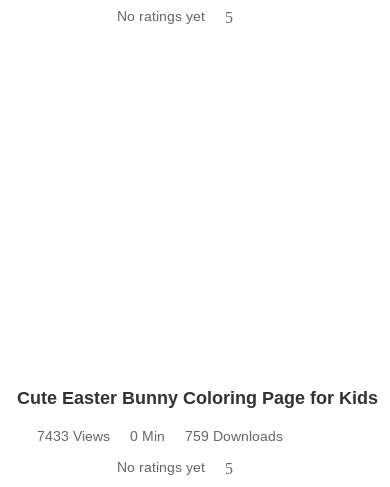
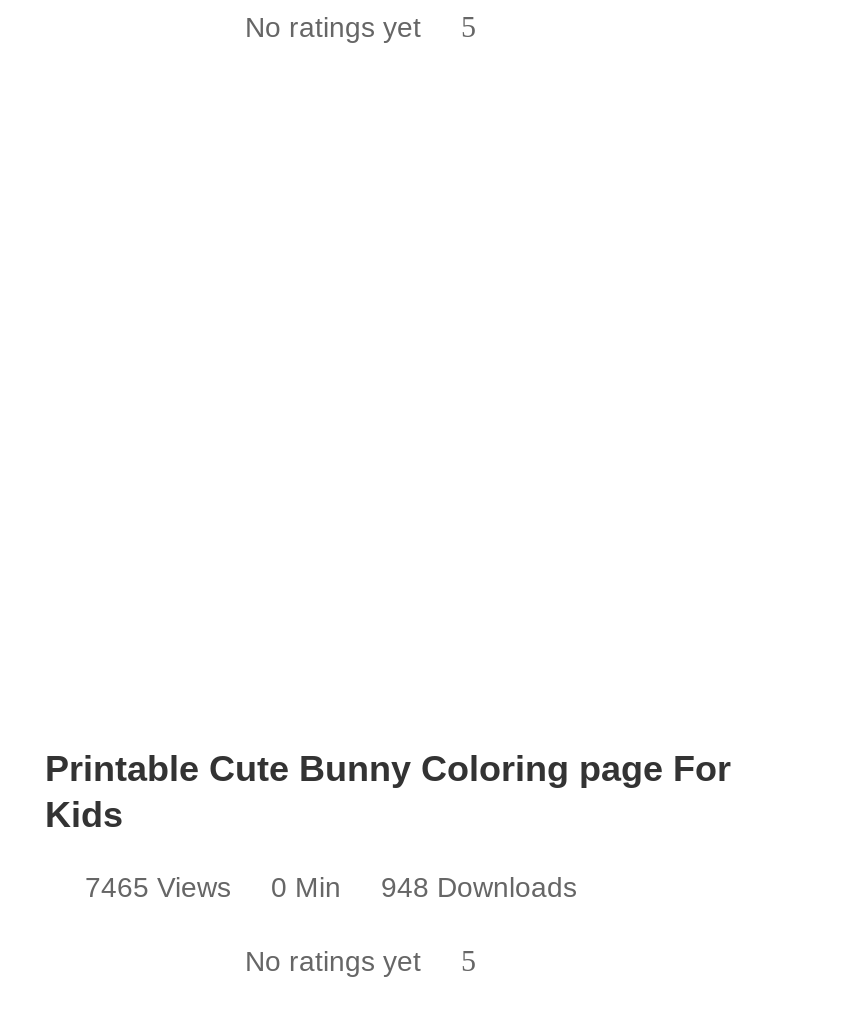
[17,388,378,408] Cute Easter Bunny Coloring Page for Kids -> [45,749,731,835] Printable Cute Bunny Coloring page For | Kids
[37,428,110,444] 7433 Views -> [85,871,231,903] 7465 Views
[185,428,283,444] 759 Downloads -> [381,871,577,903] 948 Downloads

